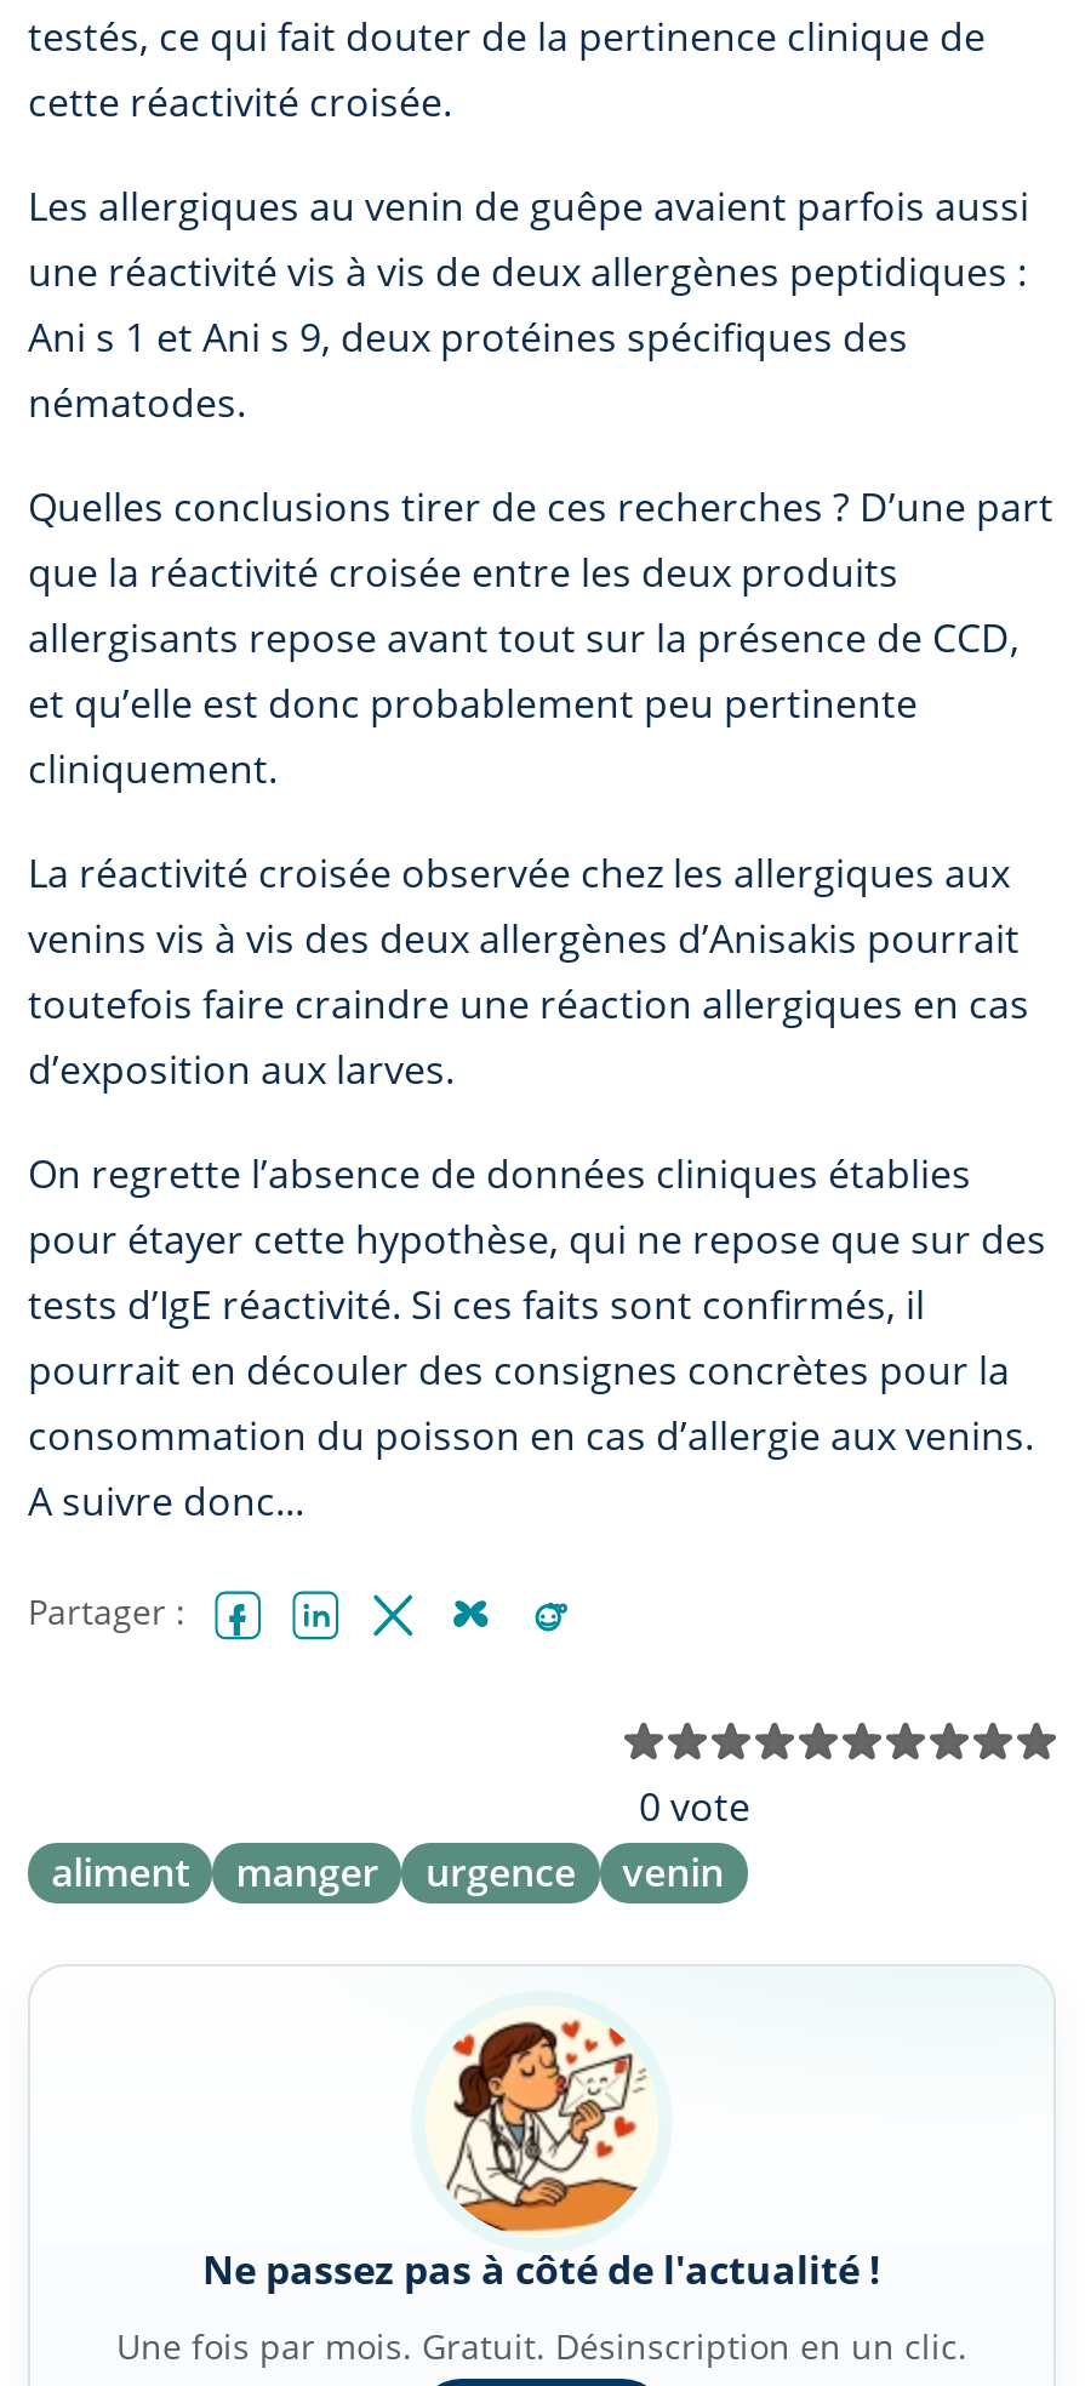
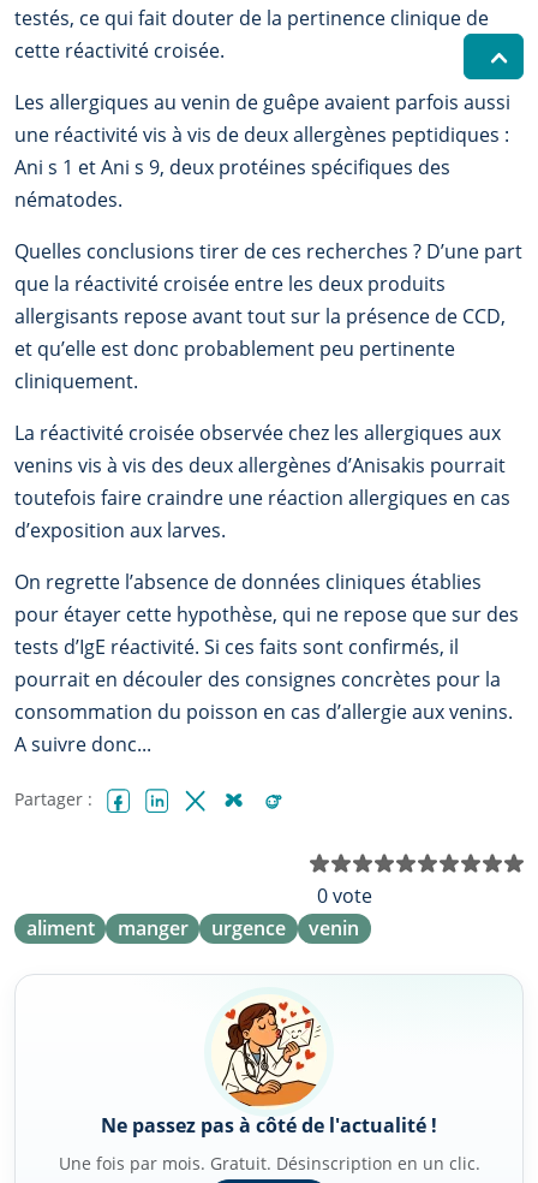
none -> [462,32,525,81] [image]

